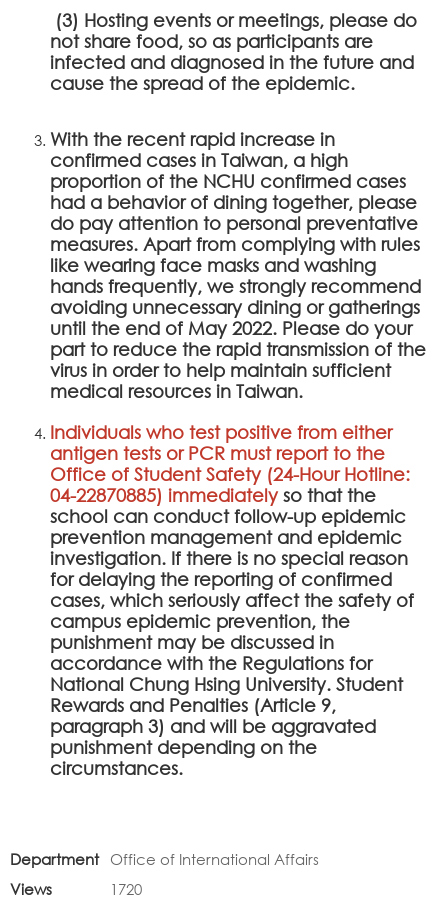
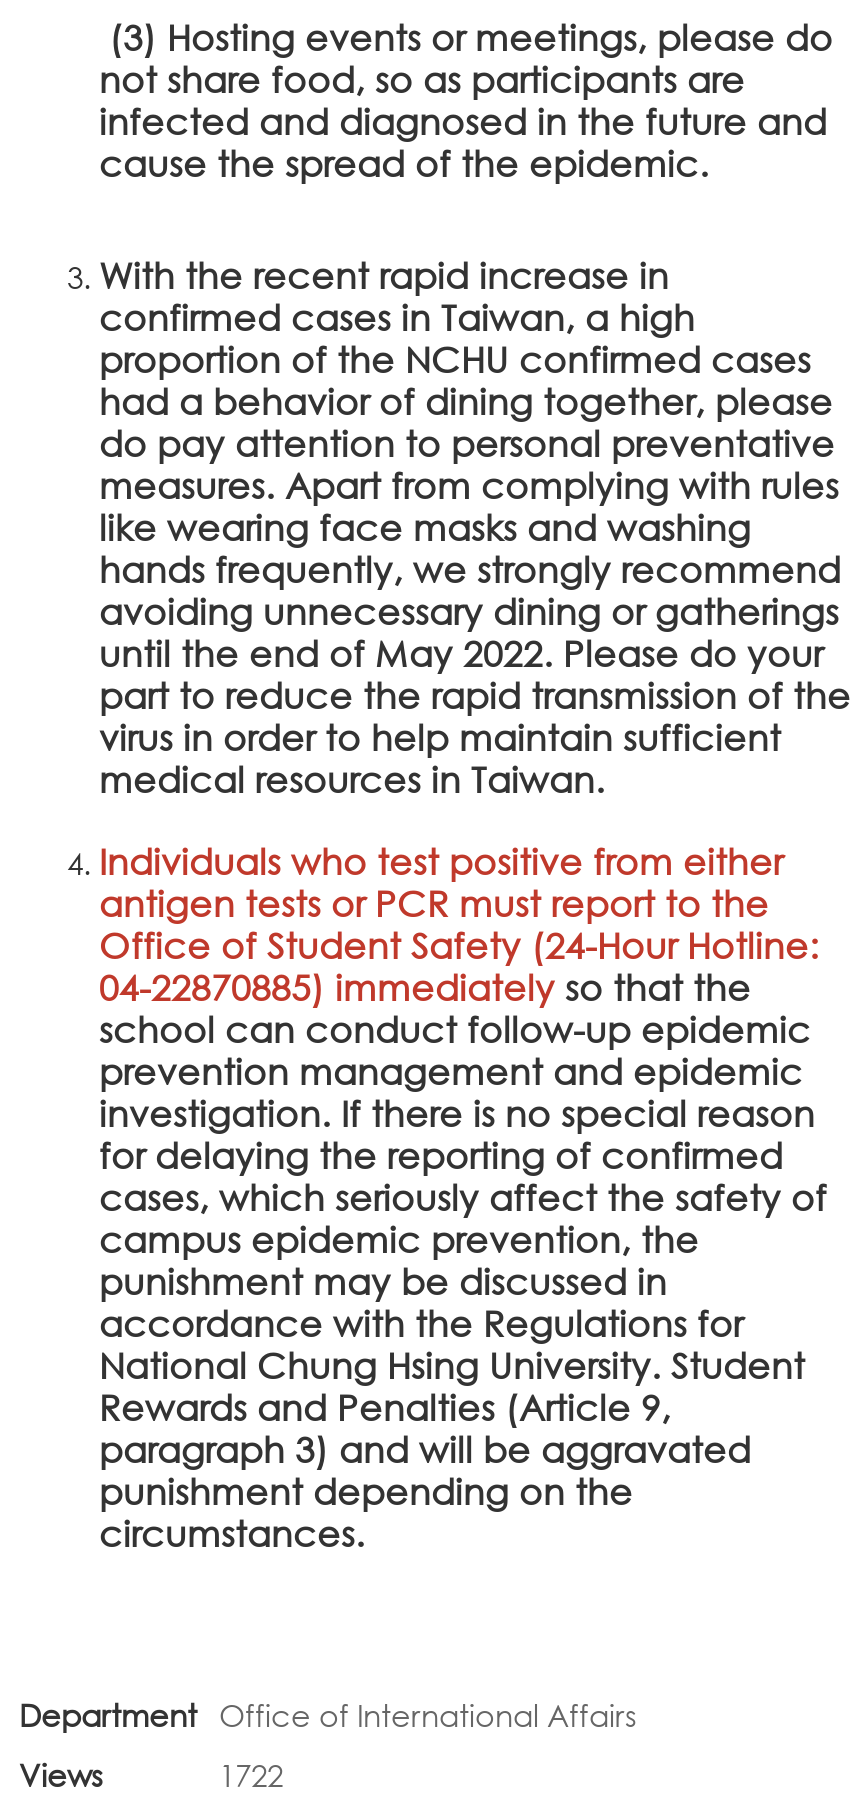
[110,880,142,898] 1720 -> [219,1756,283,1792] 1722

